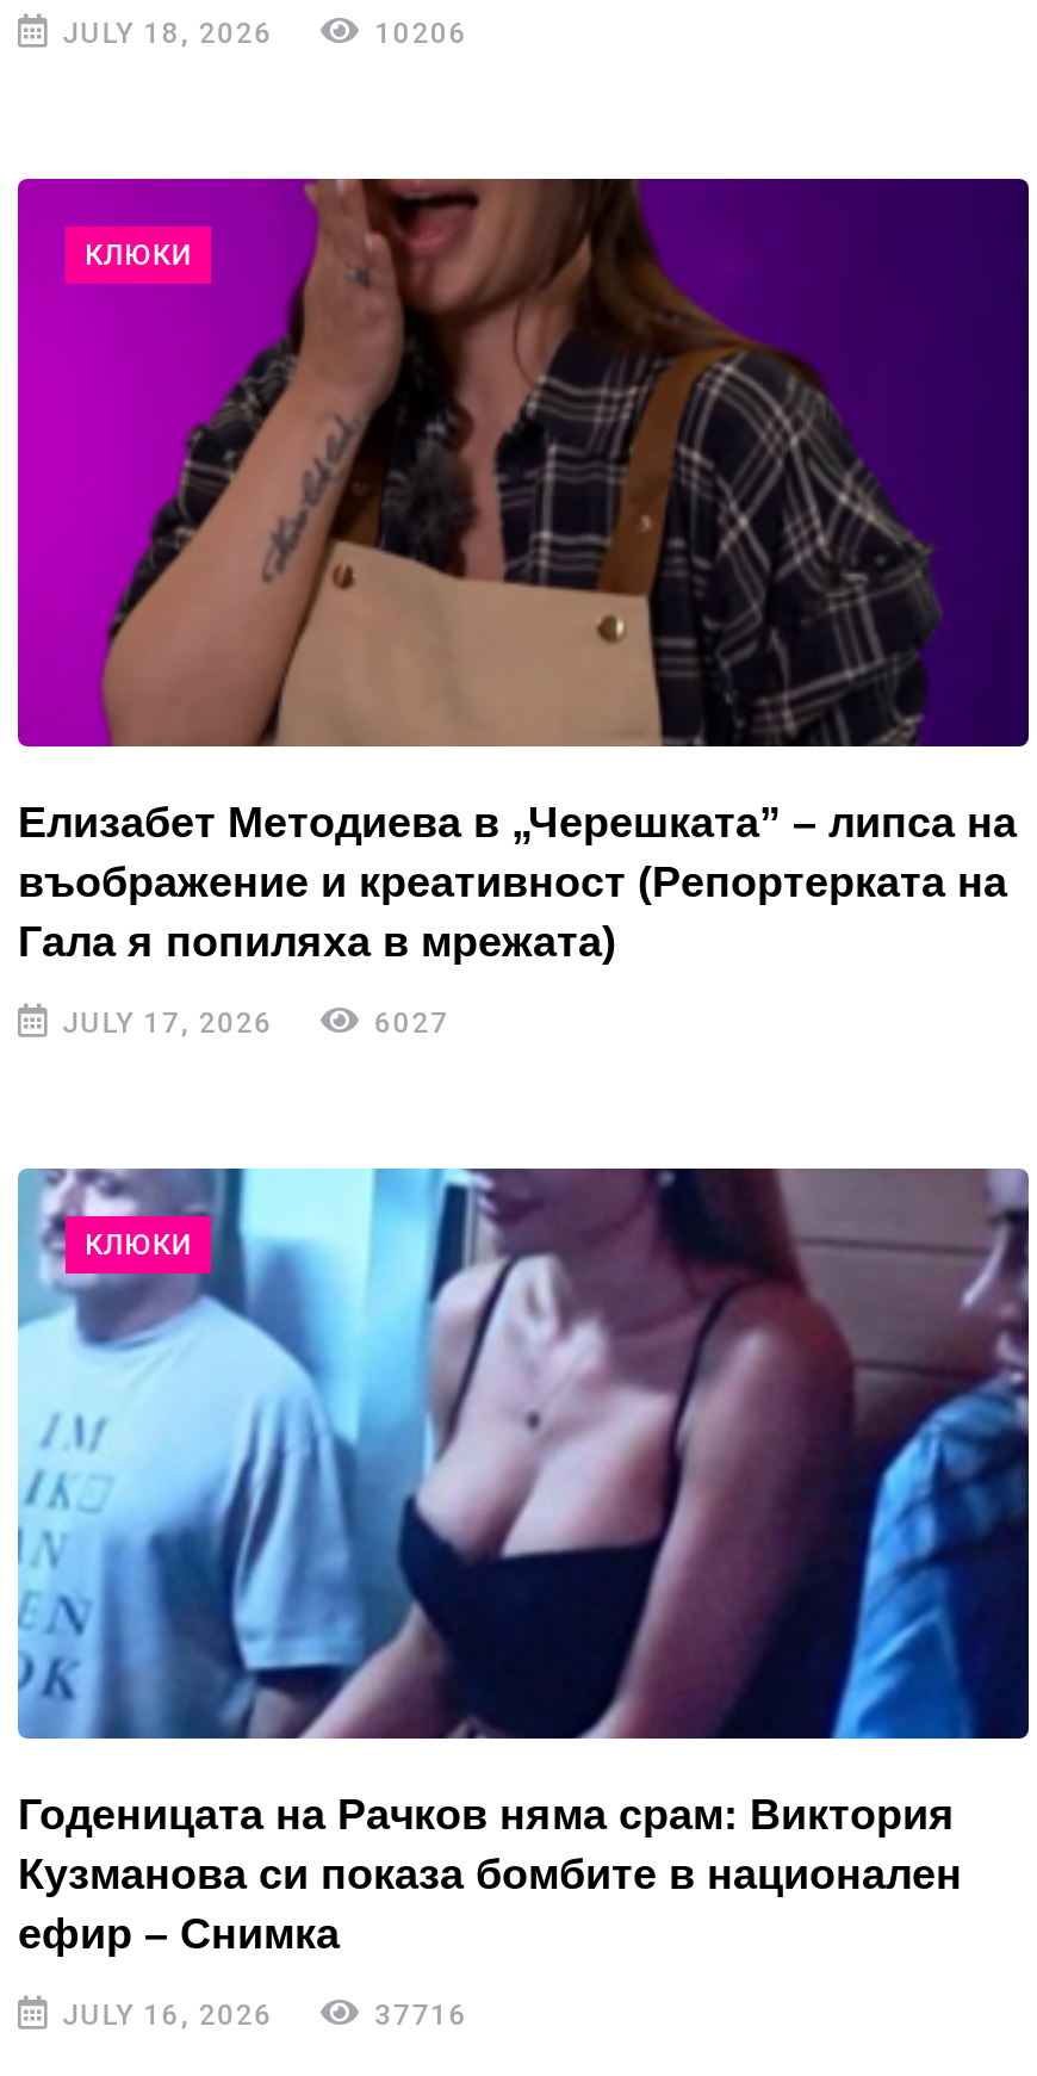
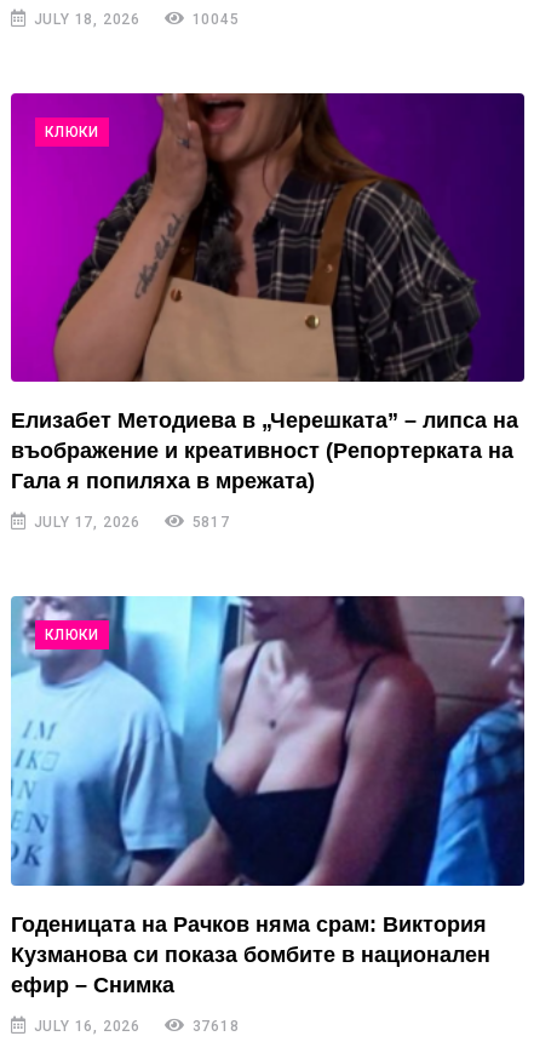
[365,17,467,50] 10206 -> [187,11,239,28] 10045
[365,1008,449,1041] 6027 -> [187,514,230,531] 5817
[365,1998,467,2032] 37716 -> [187,1018,239,1035] 37618

